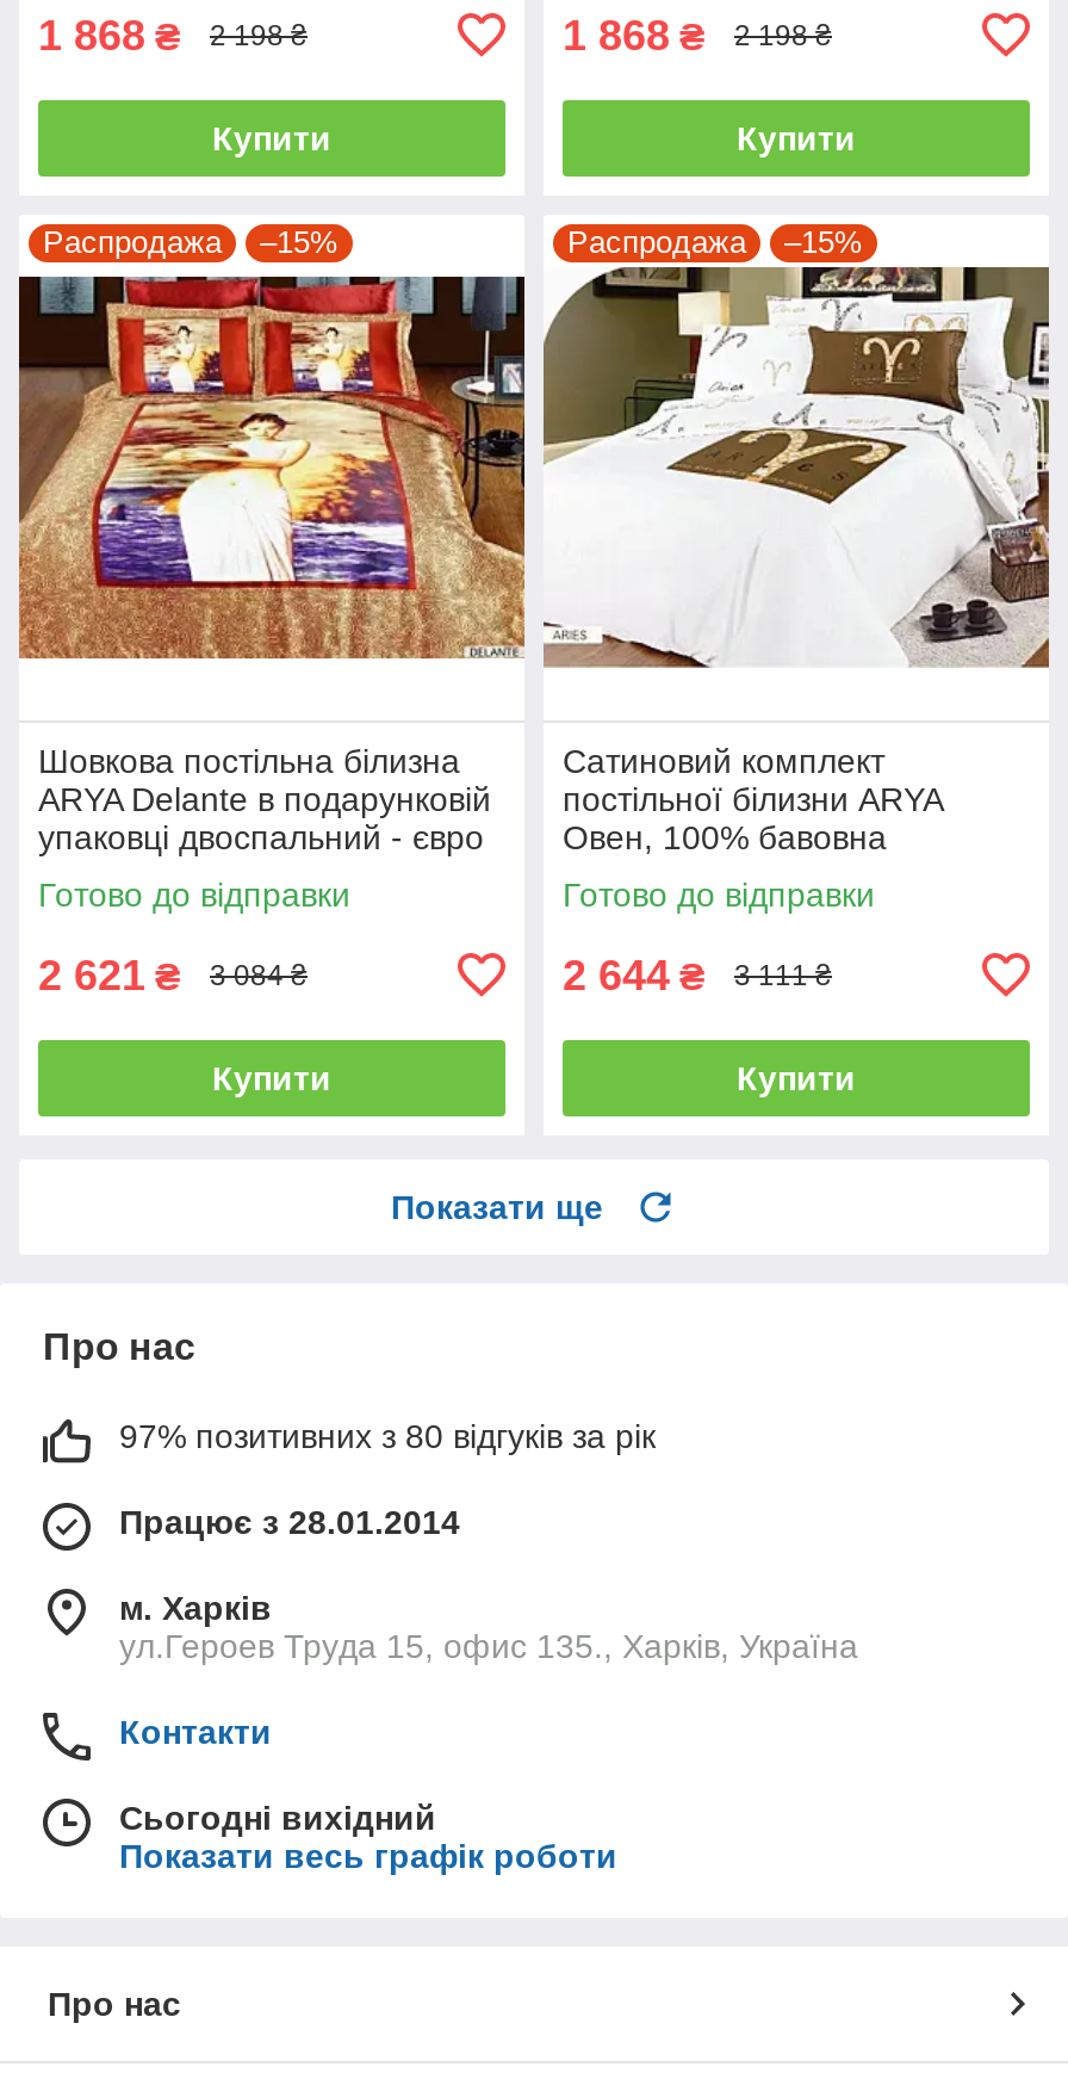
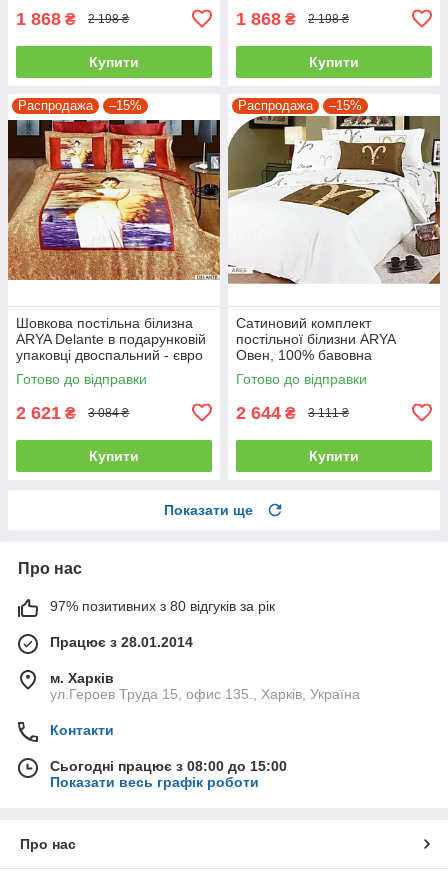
[119,1798,436,1836] Сьогодні вихідний -> [50,758,287,774] Сьогодні працює з 08:00 до 15:00

